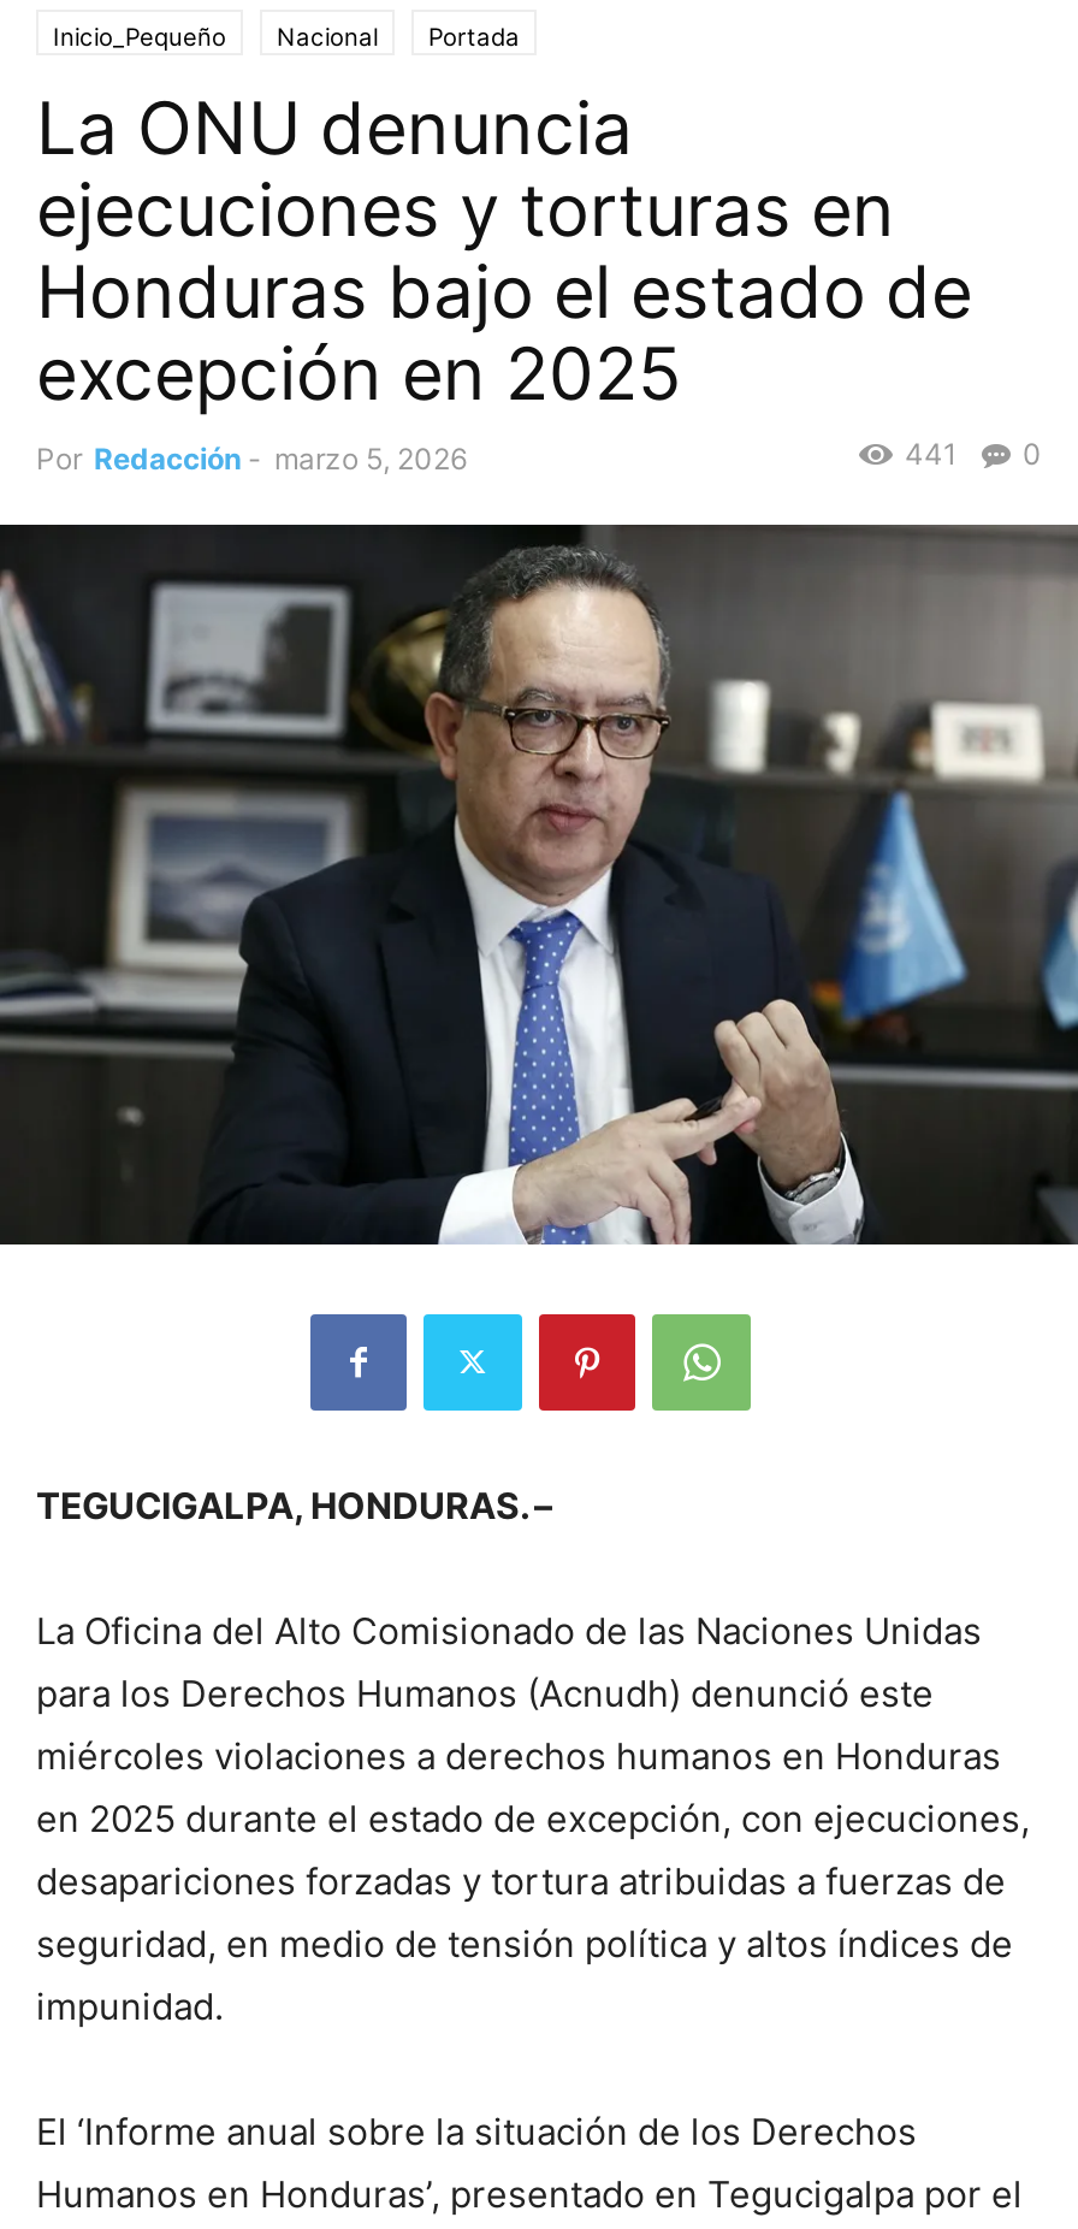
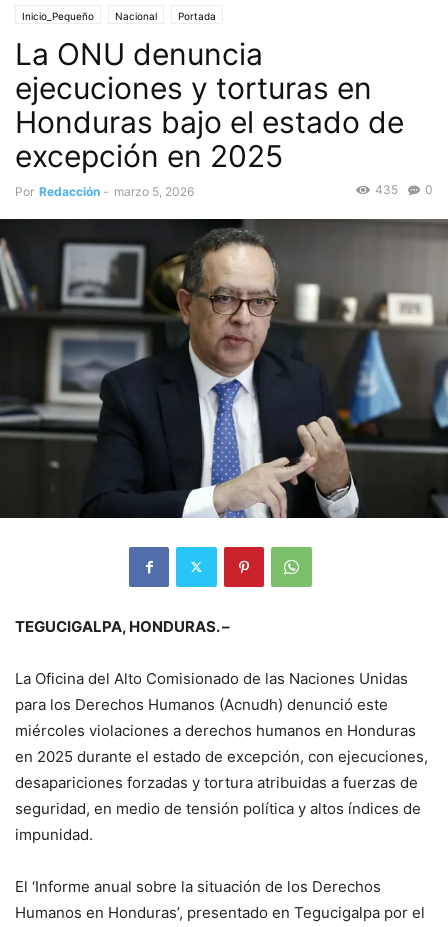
[905,436,1042,472] 441 0 -> [375,182,433,197] 435 0

